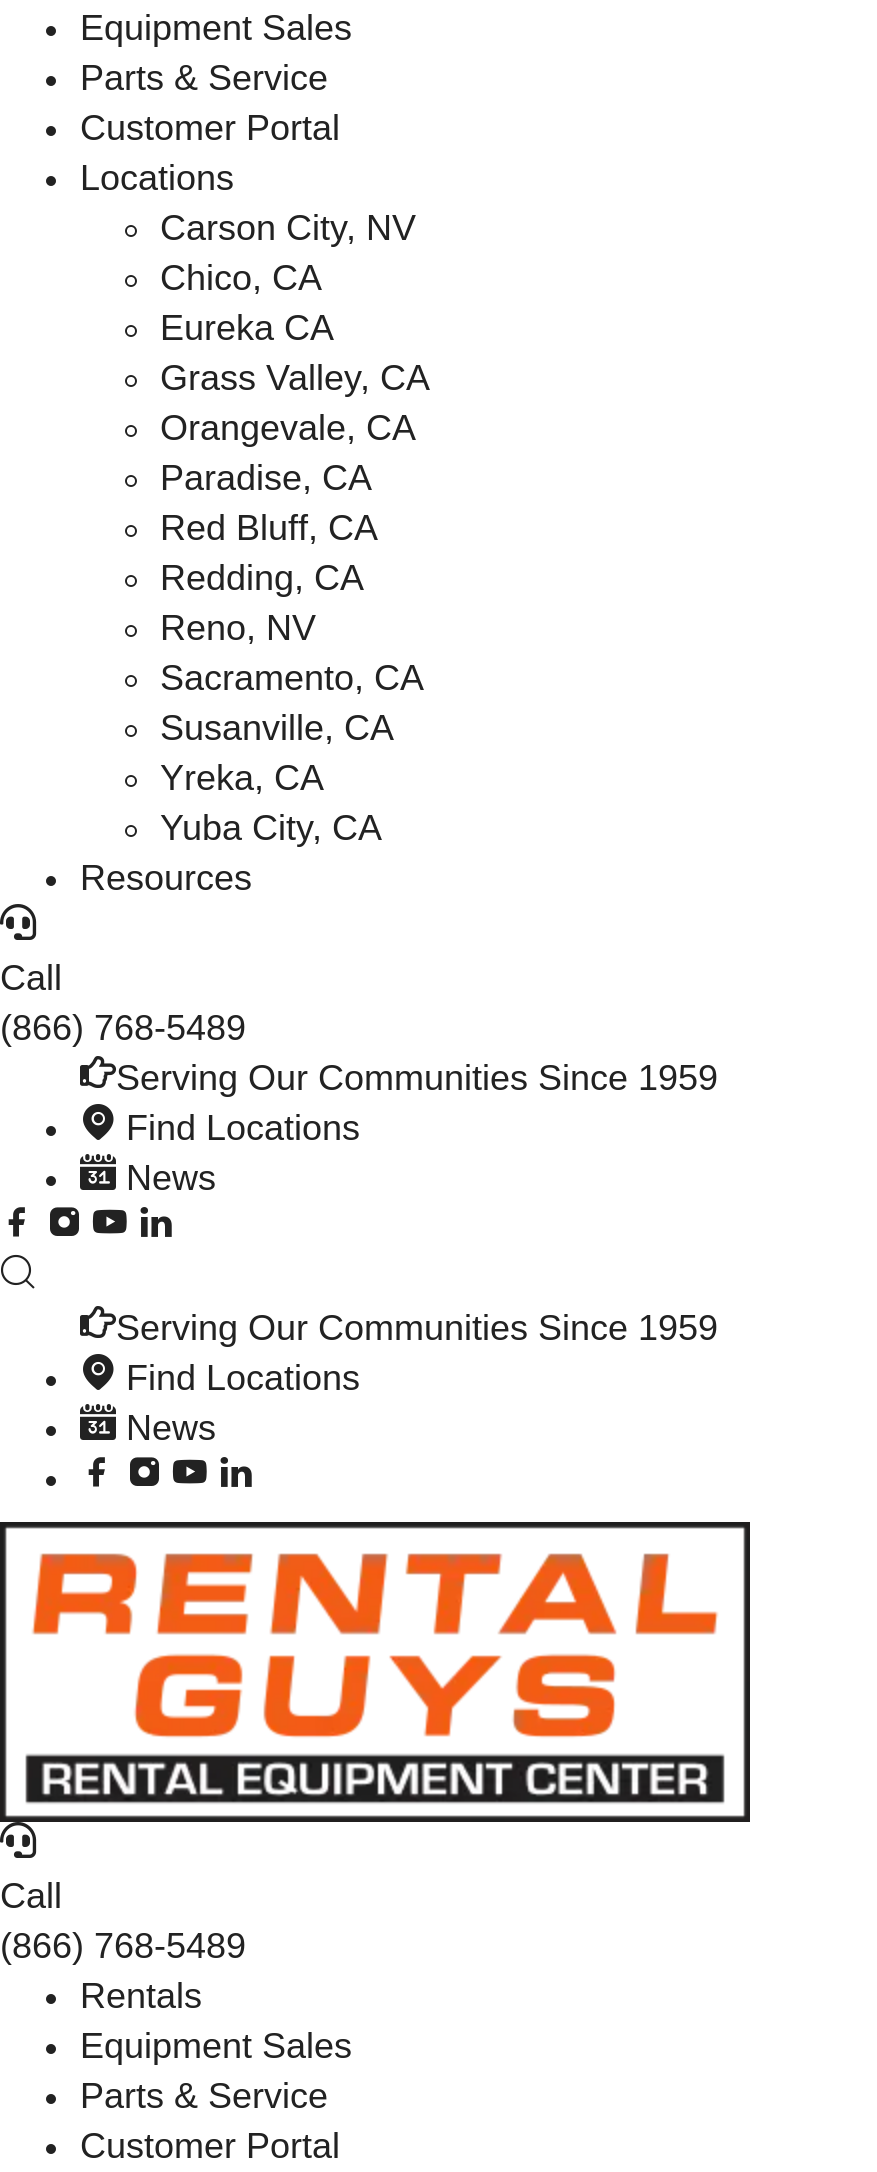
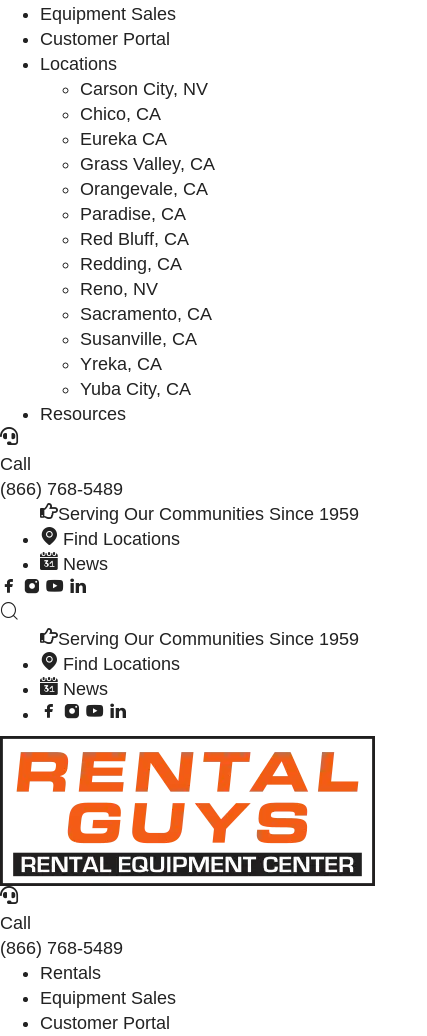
[80,58,328,98] Parts & Service -> none
[80,2076,328,2116] Parts & Service -> none

